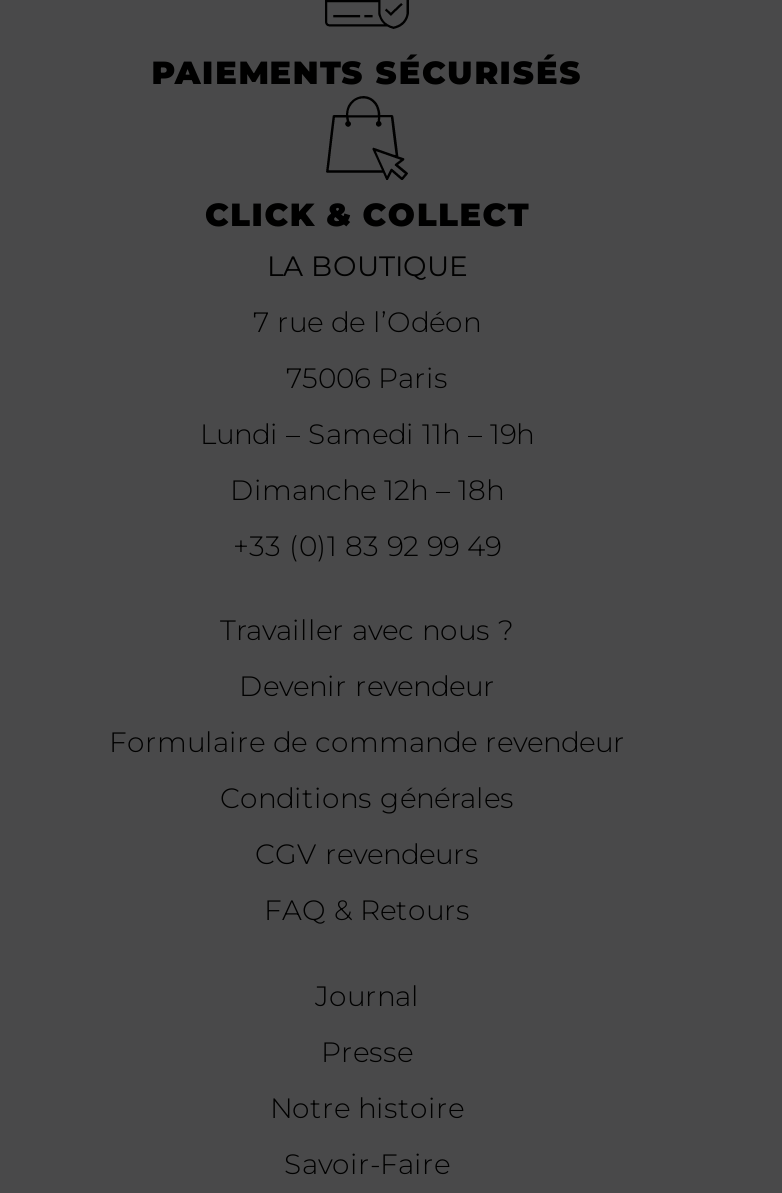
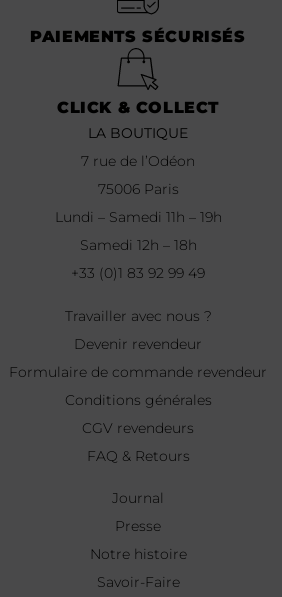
[230,472,504,508] Dimanche 12h – 18h -> [79,236,196,254] Samedi 12h – 18h

